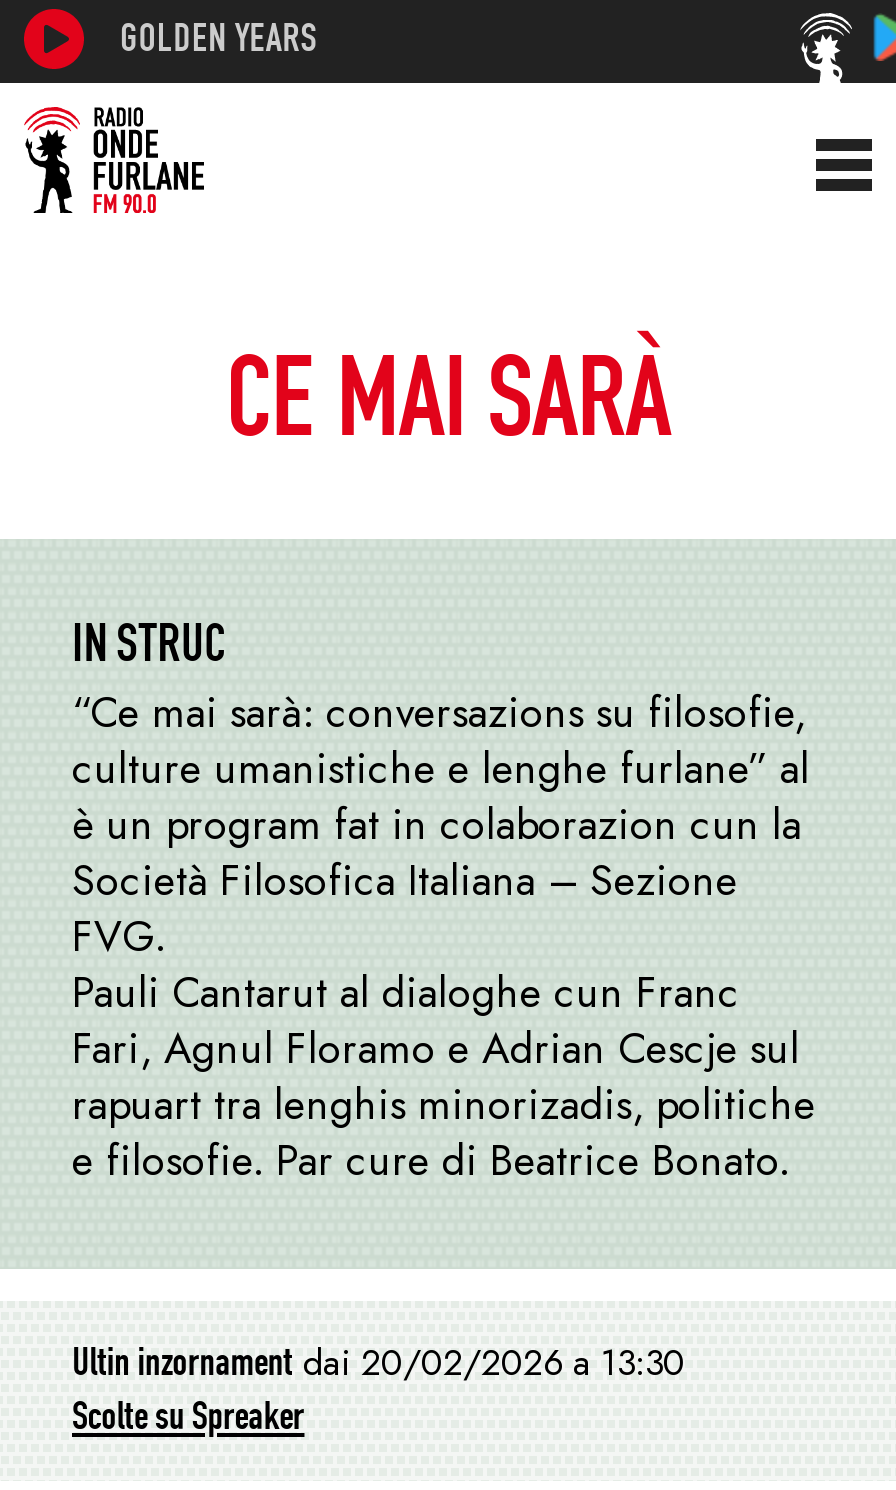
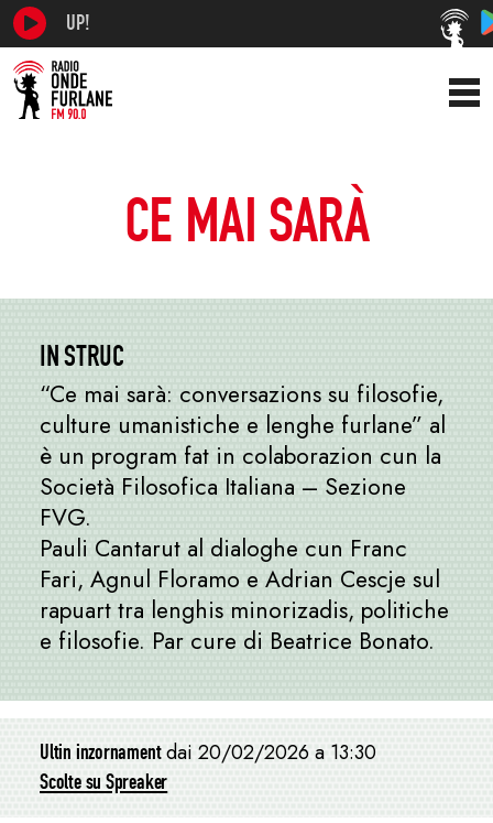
[120,13,317,61] GOLDEN YEARS -> [66,9,91,35] UP!

